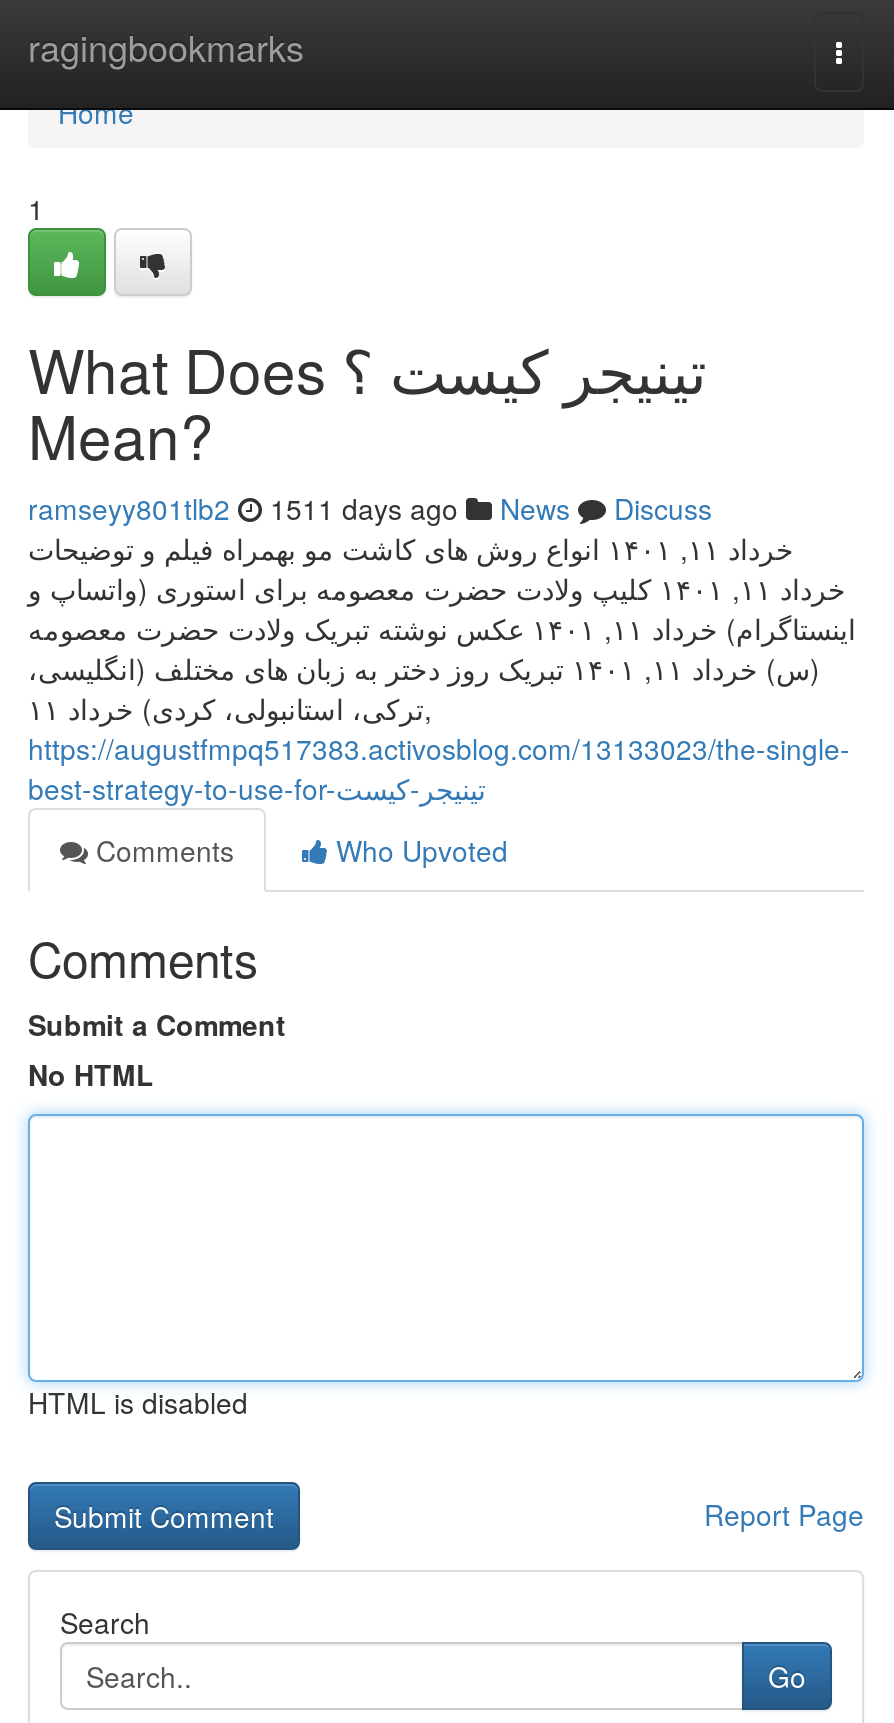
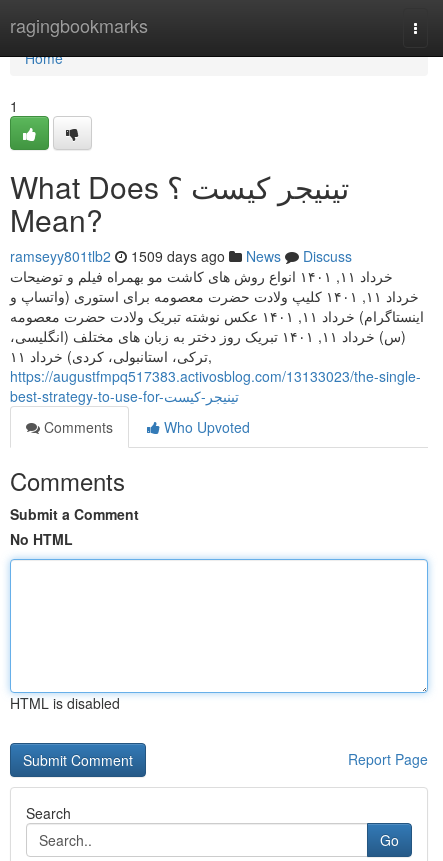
[28,488,712,528] ramseyy801tlb2 1511 days ago News Discuss -> [10,246,352,266] ramseyy801tlb2 1509 days ago News Discuss

